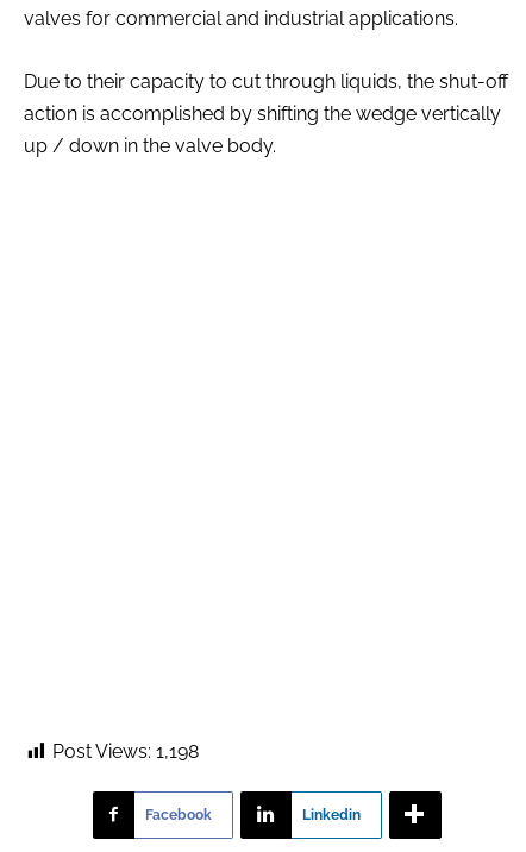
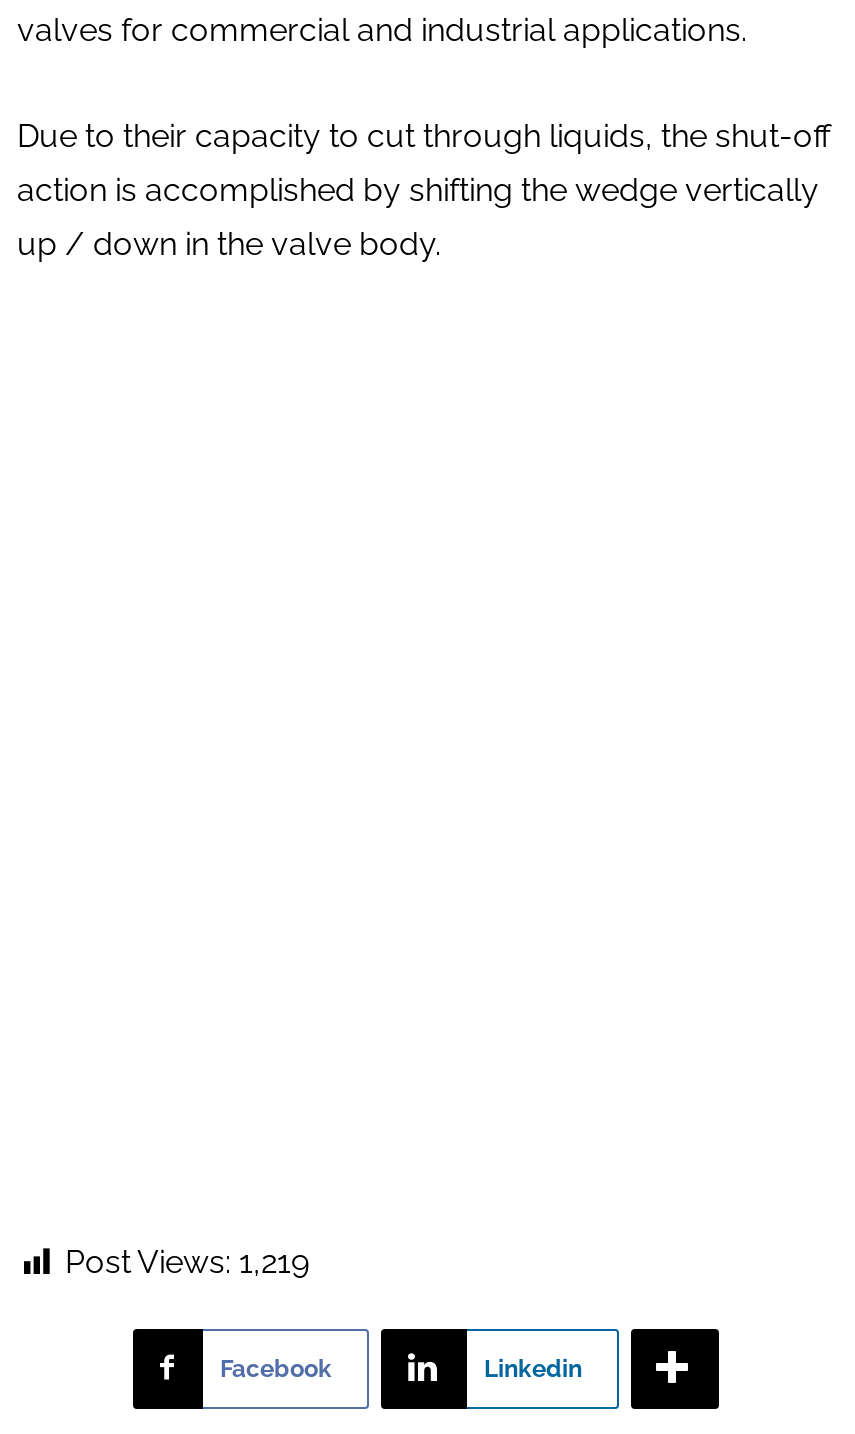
[52,740,199,763] Post Views: 1,198 -> [65,1243,309,1281] Post Views: 1,219

